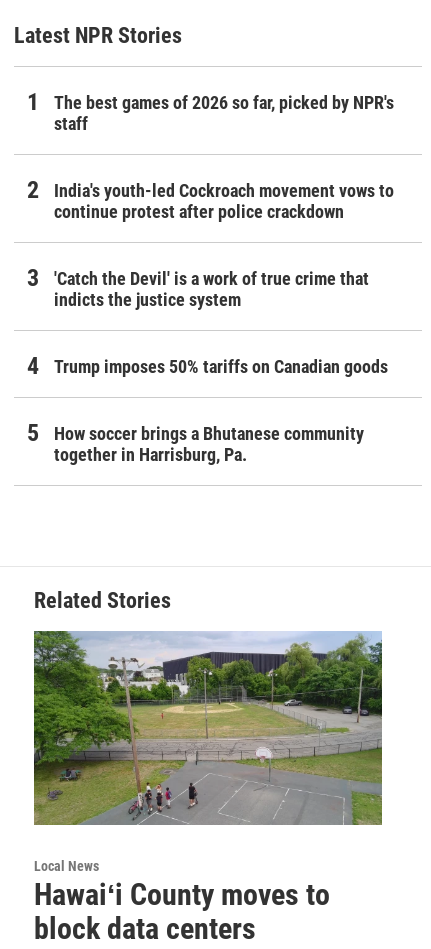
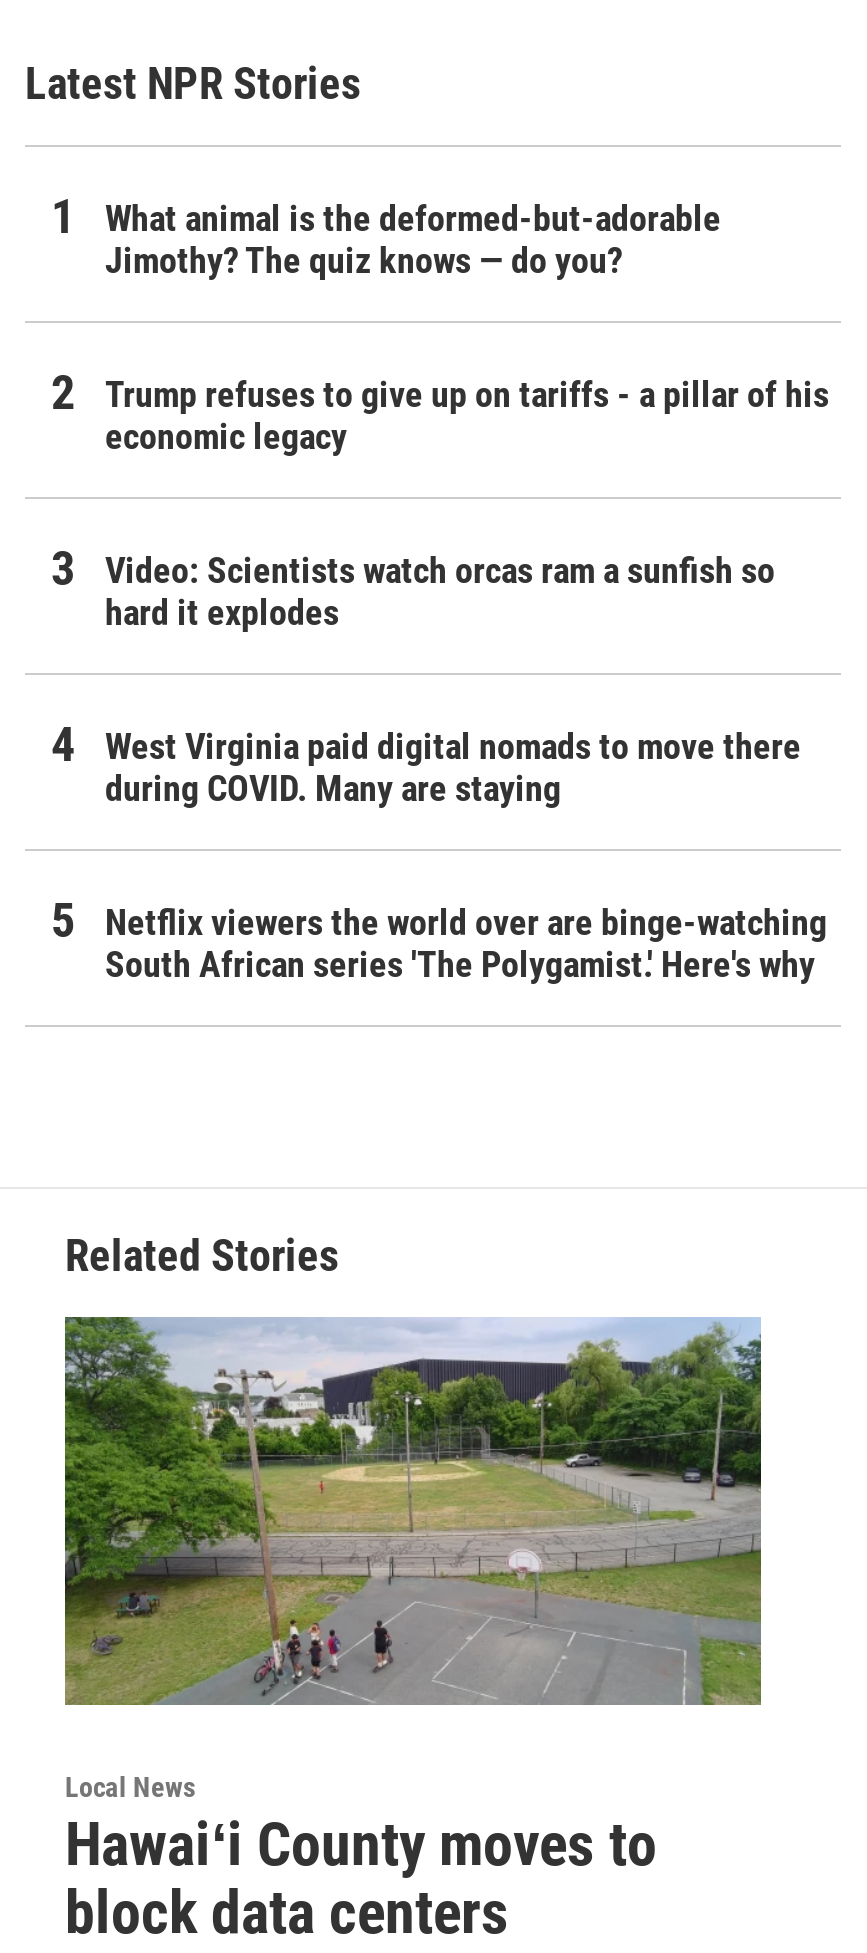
[54,92,394,134] The best games of 2026 so far, picked by NPR's | staff -> [105,198,721,282] What animal is the deformed-but-adorable | Jimothy? The quiz knows — do you?
[54,180,394,222] India's youth-led Cockroach movement vows to | continue protest after police crackdown -> [105,374,829,458] Trump refuses to give up on tariffs - a pillar of his | economic legacy
[54,268,369,310] 'Catch the Devil' is a work of true crime that | indicts the justice system -> [105,550,775,634] Video: Scientists watch orcas ram a sunfish so | hard it explodes
[54,356,388,377] Trump imposes 50% tariffs on Canadian goods -> [105,726,801,810] West Virginia paid digital nomads to move there | during COVID. Many are staying
[54,423,364,465] How soccer brings a Bhutanese community | together in Harrisburg, Pa. -> [105,902,827,986] Netflix viewers the world over are binge-watching | South African series 'The Polygamist.' Here's why

